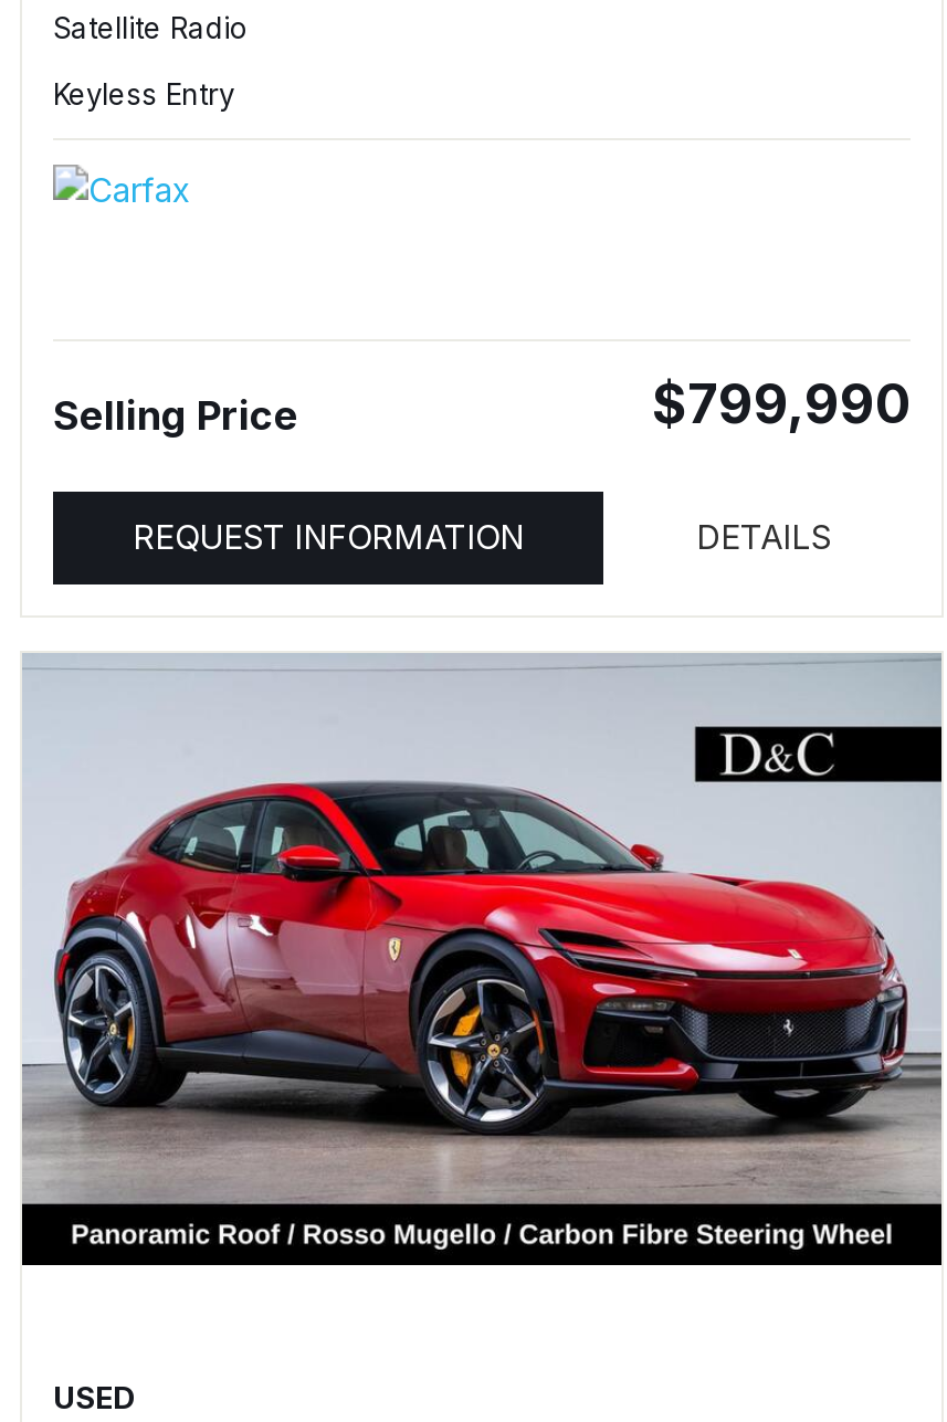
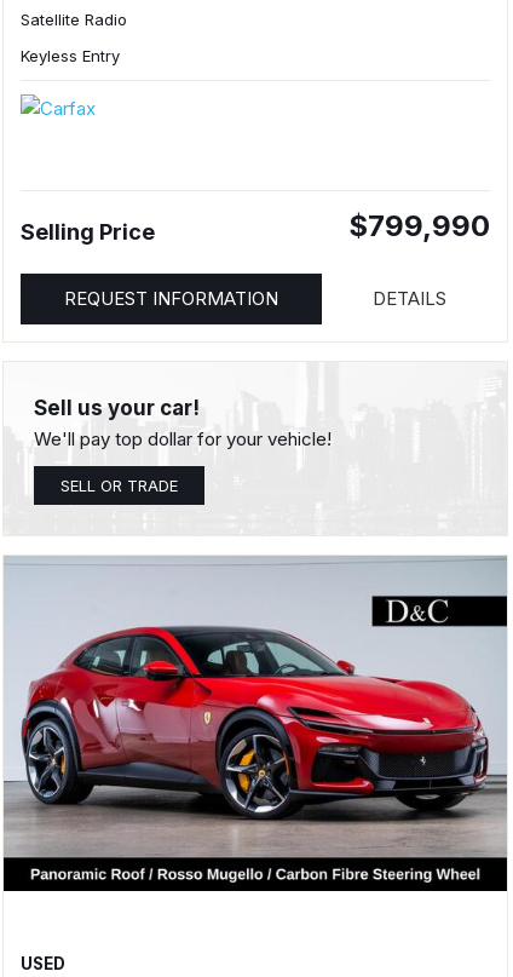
none -> [34,396,332,495] Sell us your car! | We'll pay top dollar for your vehicle! | SELL OR TRADE

